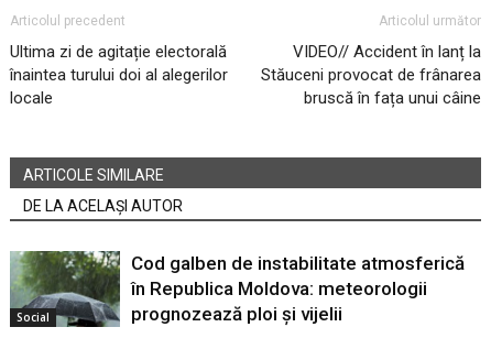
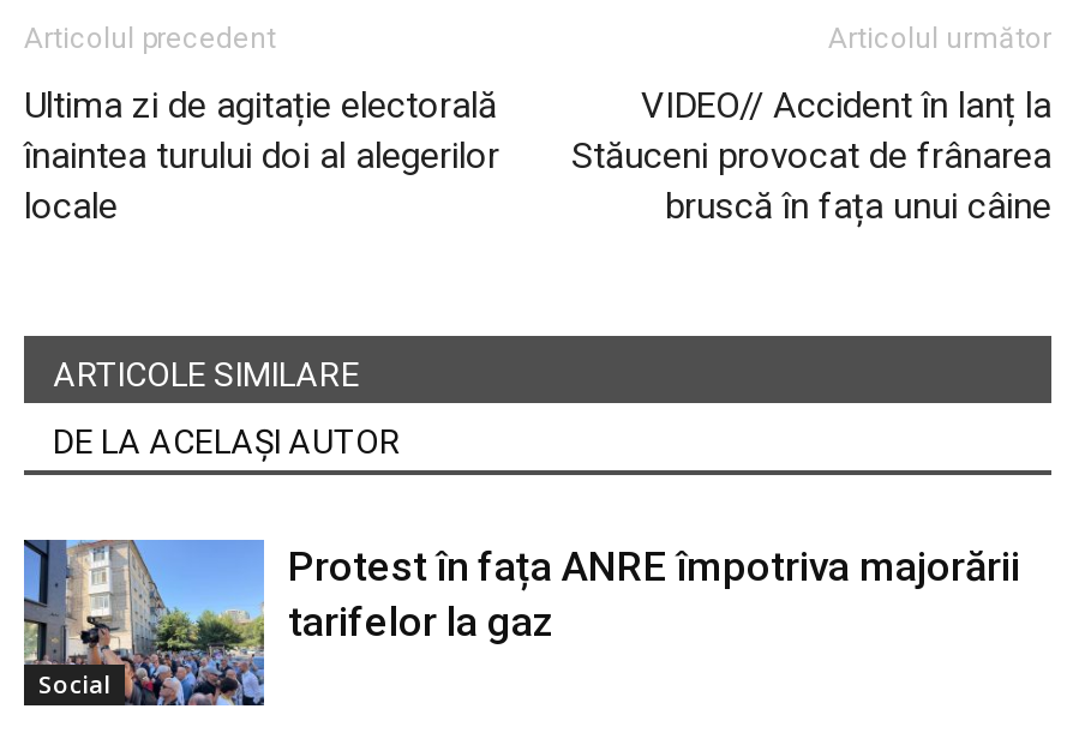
[10,250,465,328] [image] | Cod galben de instabilitate atmosferică | în Republica Moldova: meteorologii | prognozează ploi și vijelii -> [22,537,1020,708] [image] | Protest în fața ANRE împotriva majorării | tarifelor la gaz

